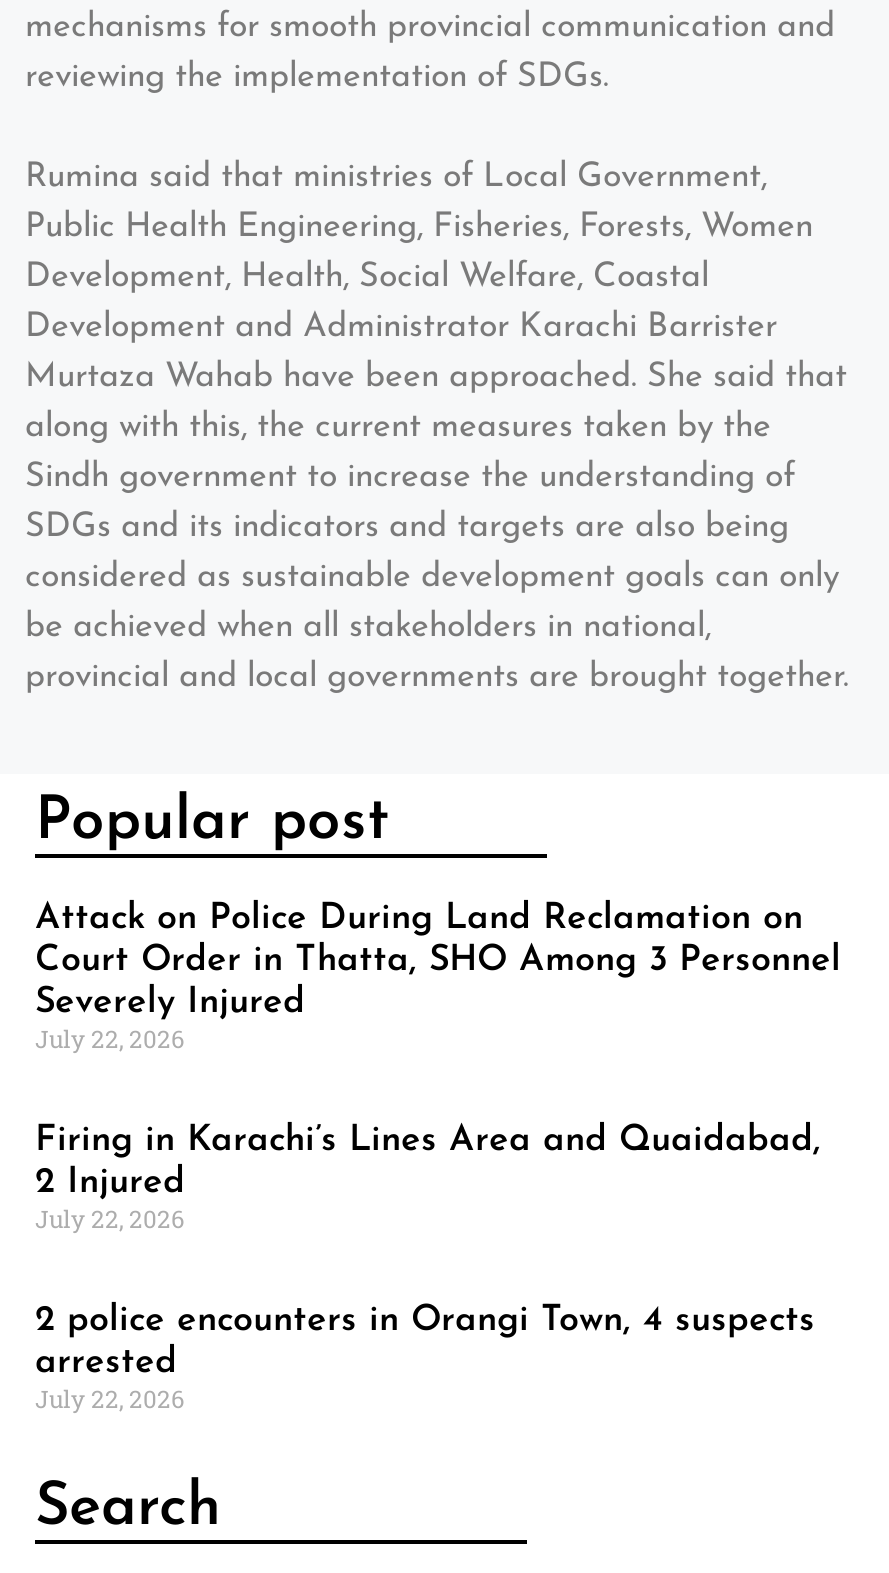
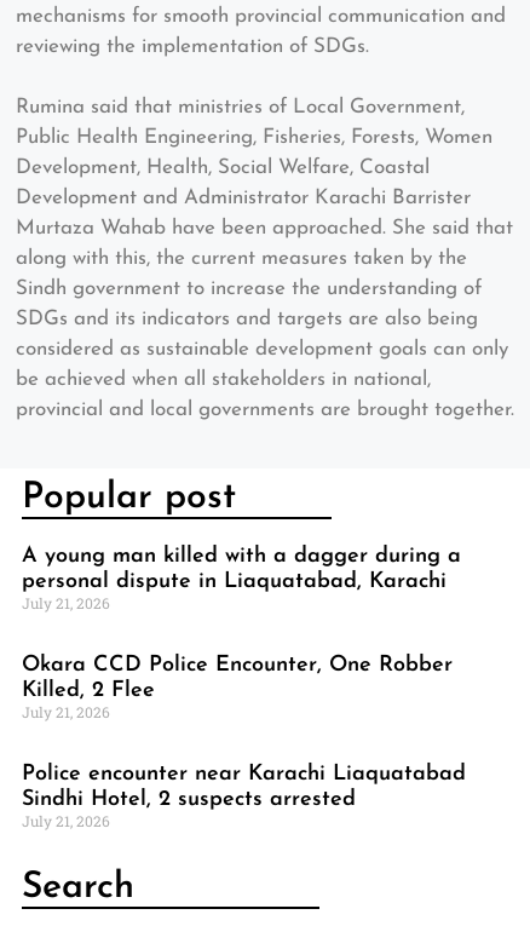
[35,900,841,1054] Attack on Police During Land Reclamation on | Court Order in Thatta, SHO Among 3 Personnel | Severely Injured | July 22, 2026 -> [22,545,461,612] A young man killed with a dagger during a | personal dispute in Liaquatabad, Karachi | July 21, 2026
[35,1122,821,1234] Firing in Karachi’s Lines Area and Quaidabad, | 2 Injured | July 22, 2026 -> [22,654,453,721] Okara CCD Police Encounter, One Robber | Killed, 2 Flee | July 21, 2026
[35,1302,815,1414] 2 police encounters in Orangi Town, 4 suspects | arrested | July 22, 2026 -> [22,763,466,830] Police encounter near Karachi Liaquatabad | Sindhi Hotel, 2 suspects arrested | July 21, 2026

